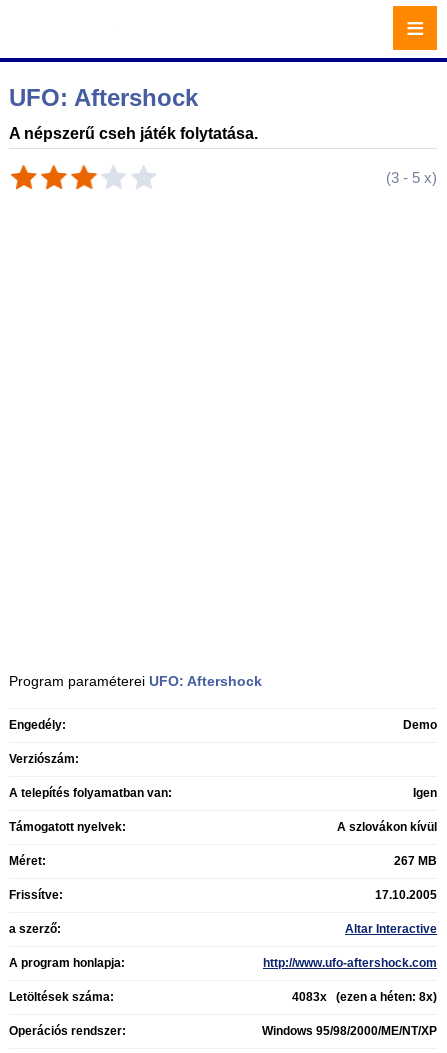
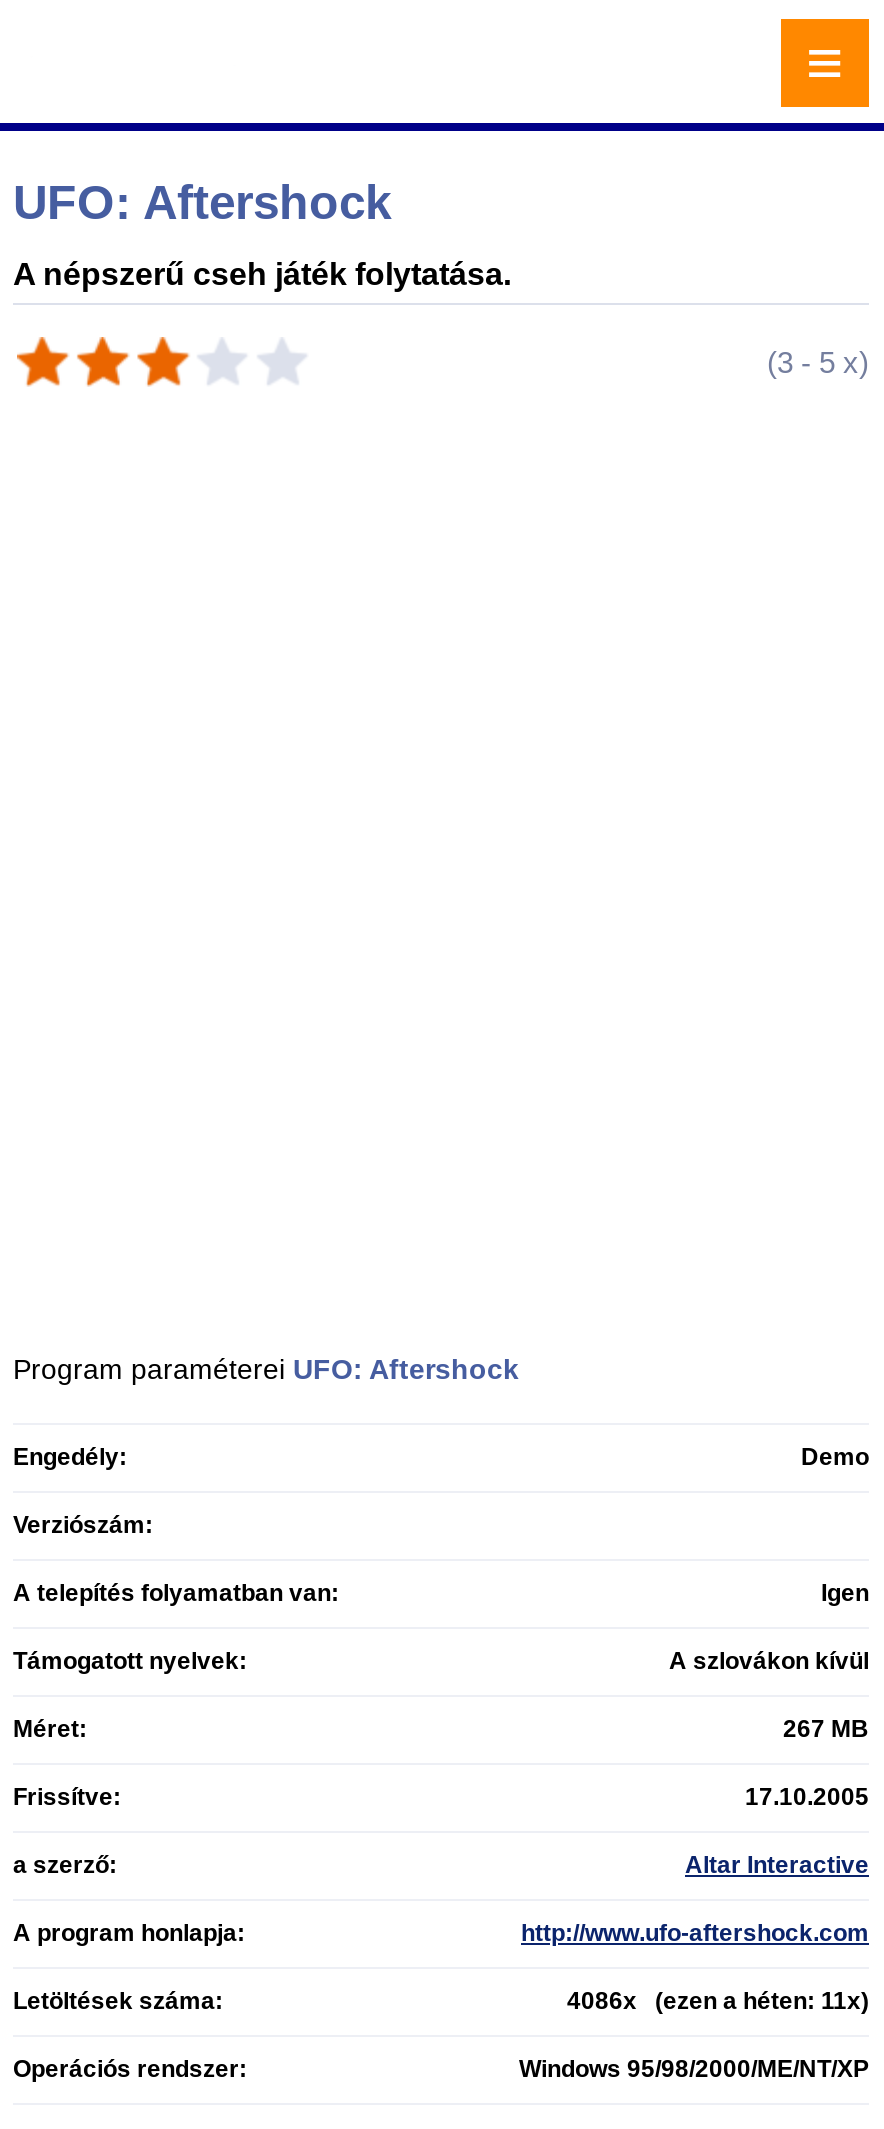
[292,990,437,1004] 4083x (ezen a héten: 8x) -> [567,1987,869,2015] 4086x (ezen a héten: 11x)

